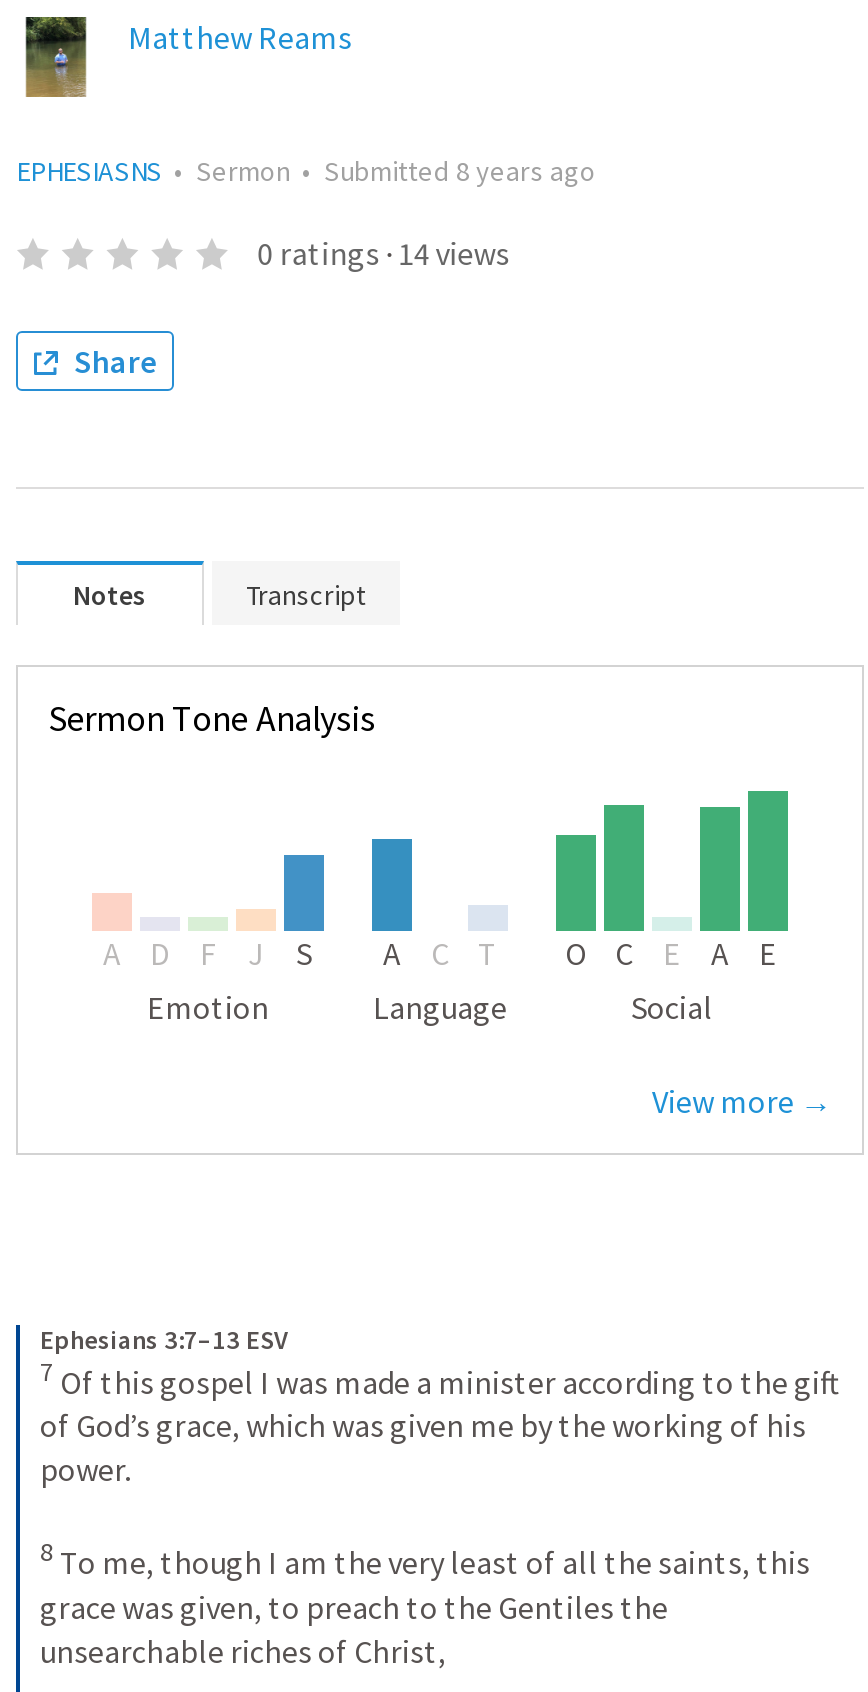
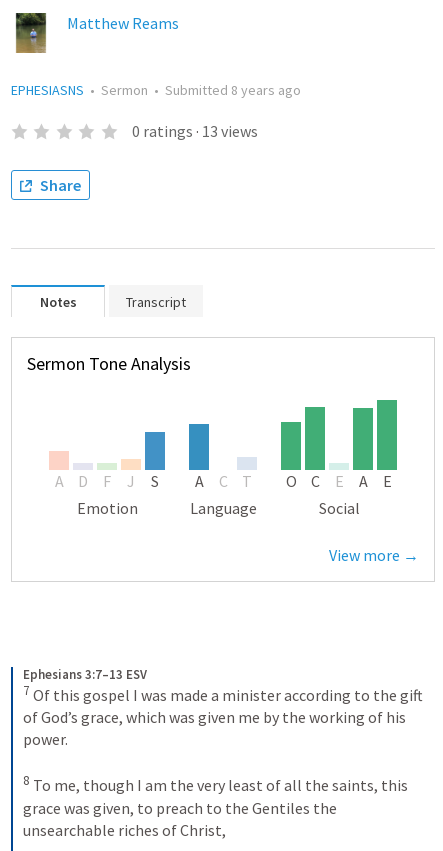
[257,233,509,273] 0 ratings · 14 views -> [132,121,258,141] 0 ratings · 13 views

